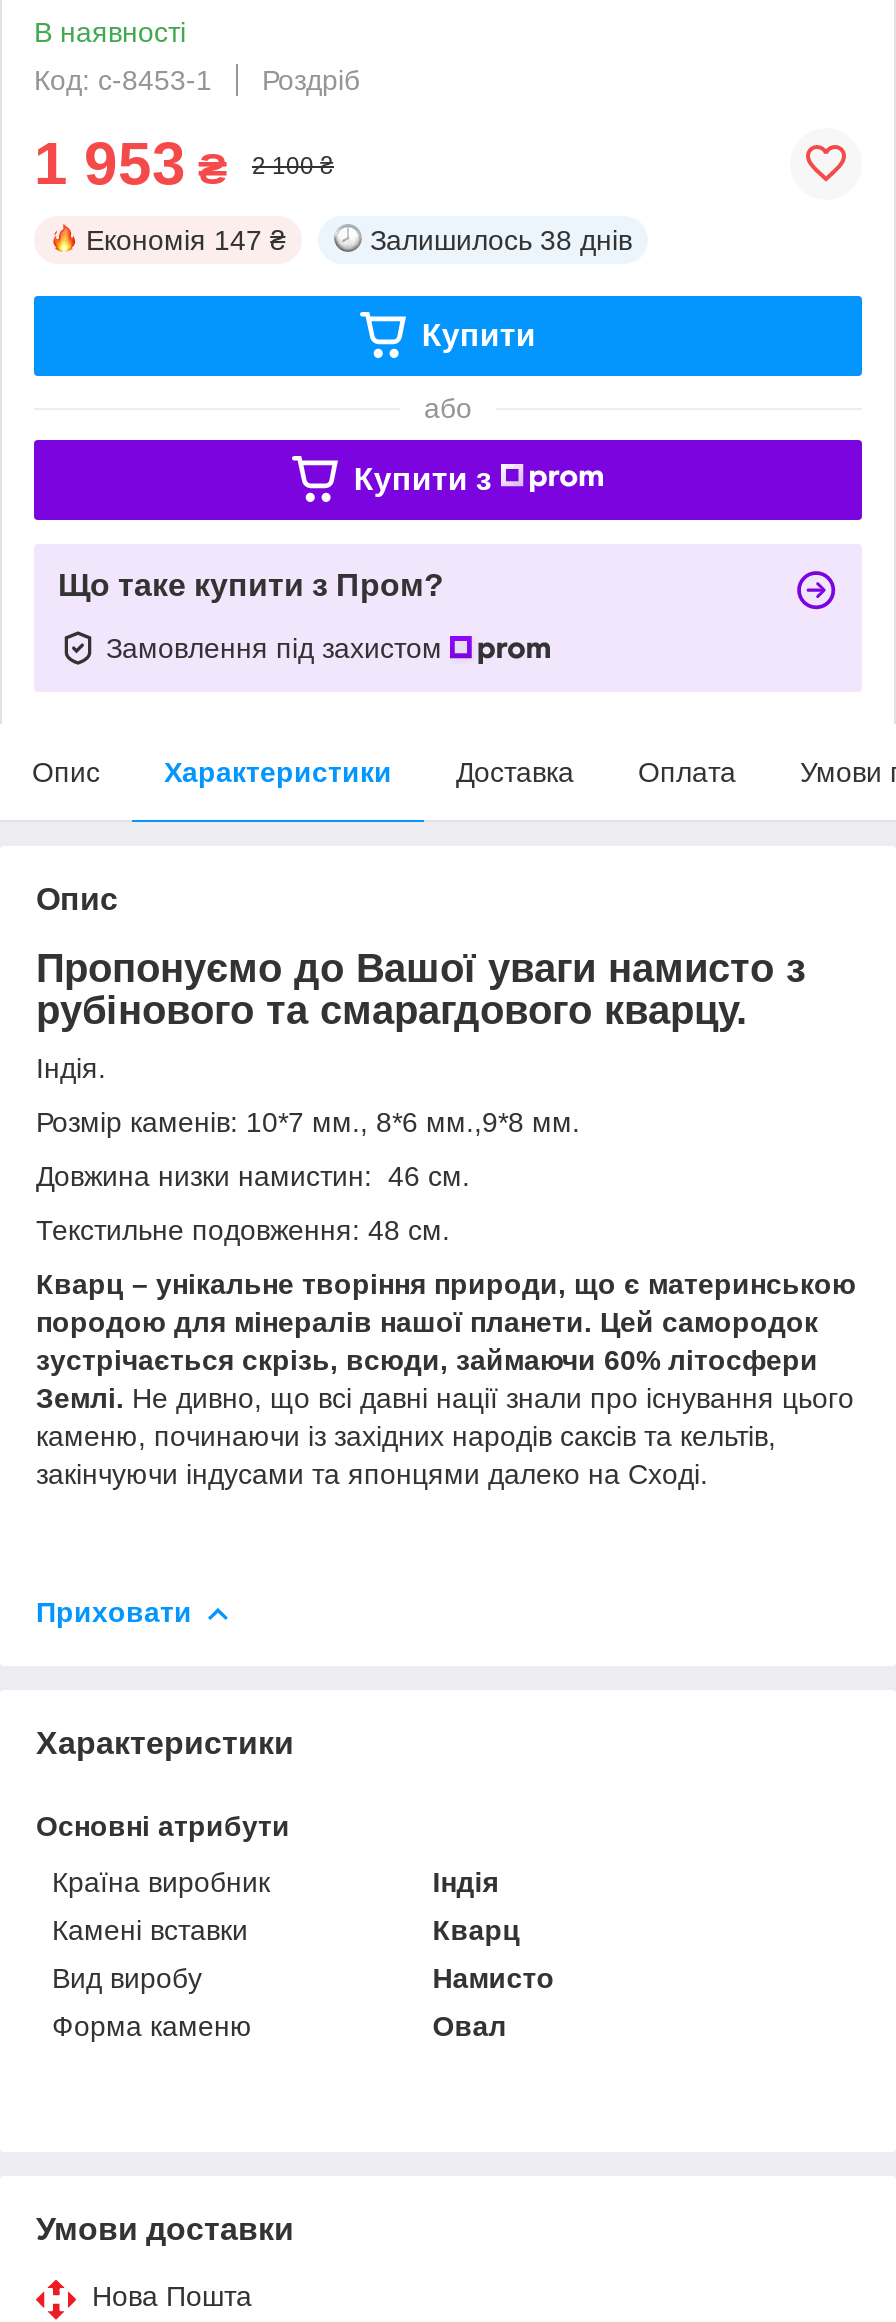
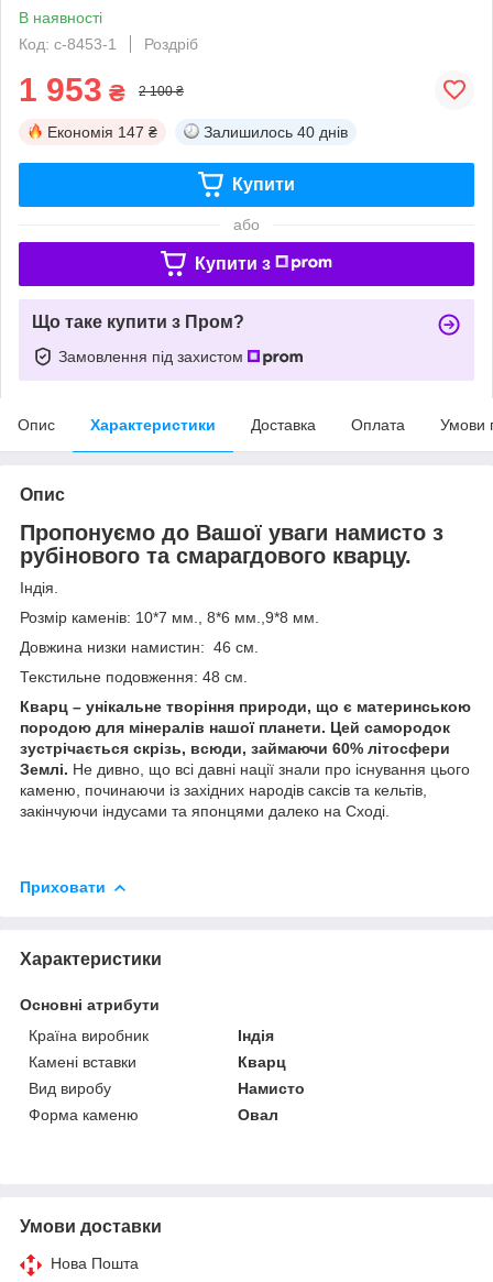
[370,224,632,256] Залишилось 38 днів -> [204,123,348,141] Залишилось 40 днів

